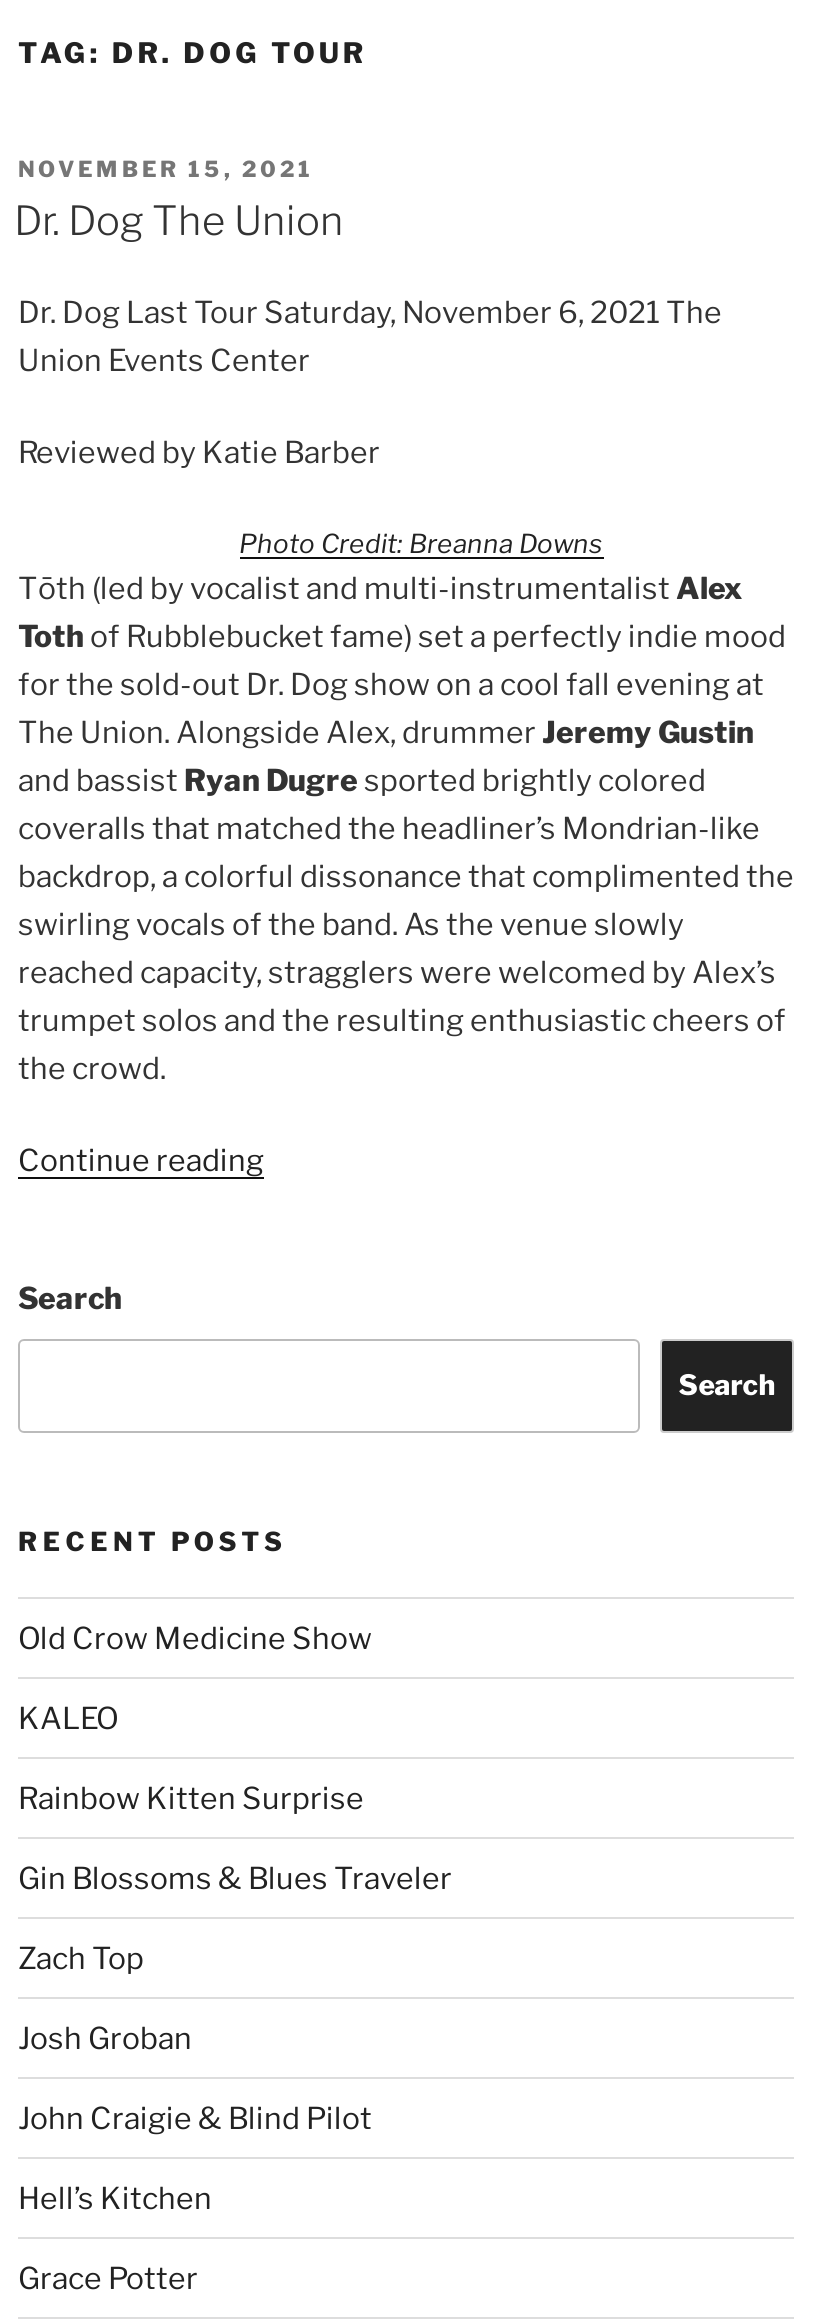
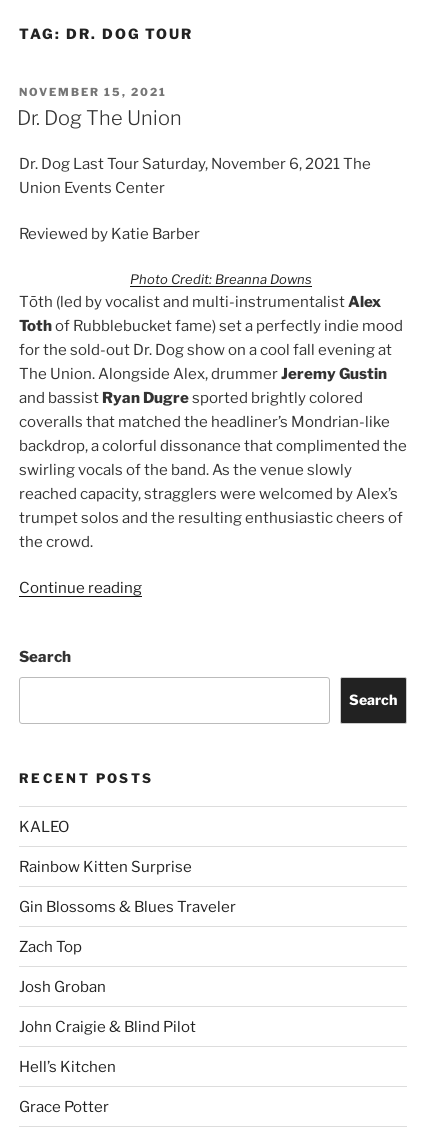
[18,1621,372,1657] Old Crow Medicine Show -> none

